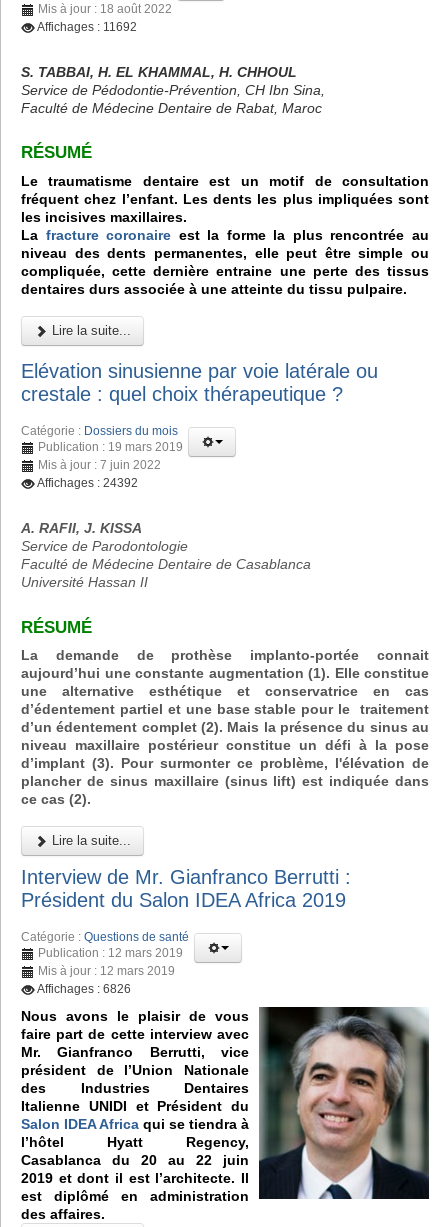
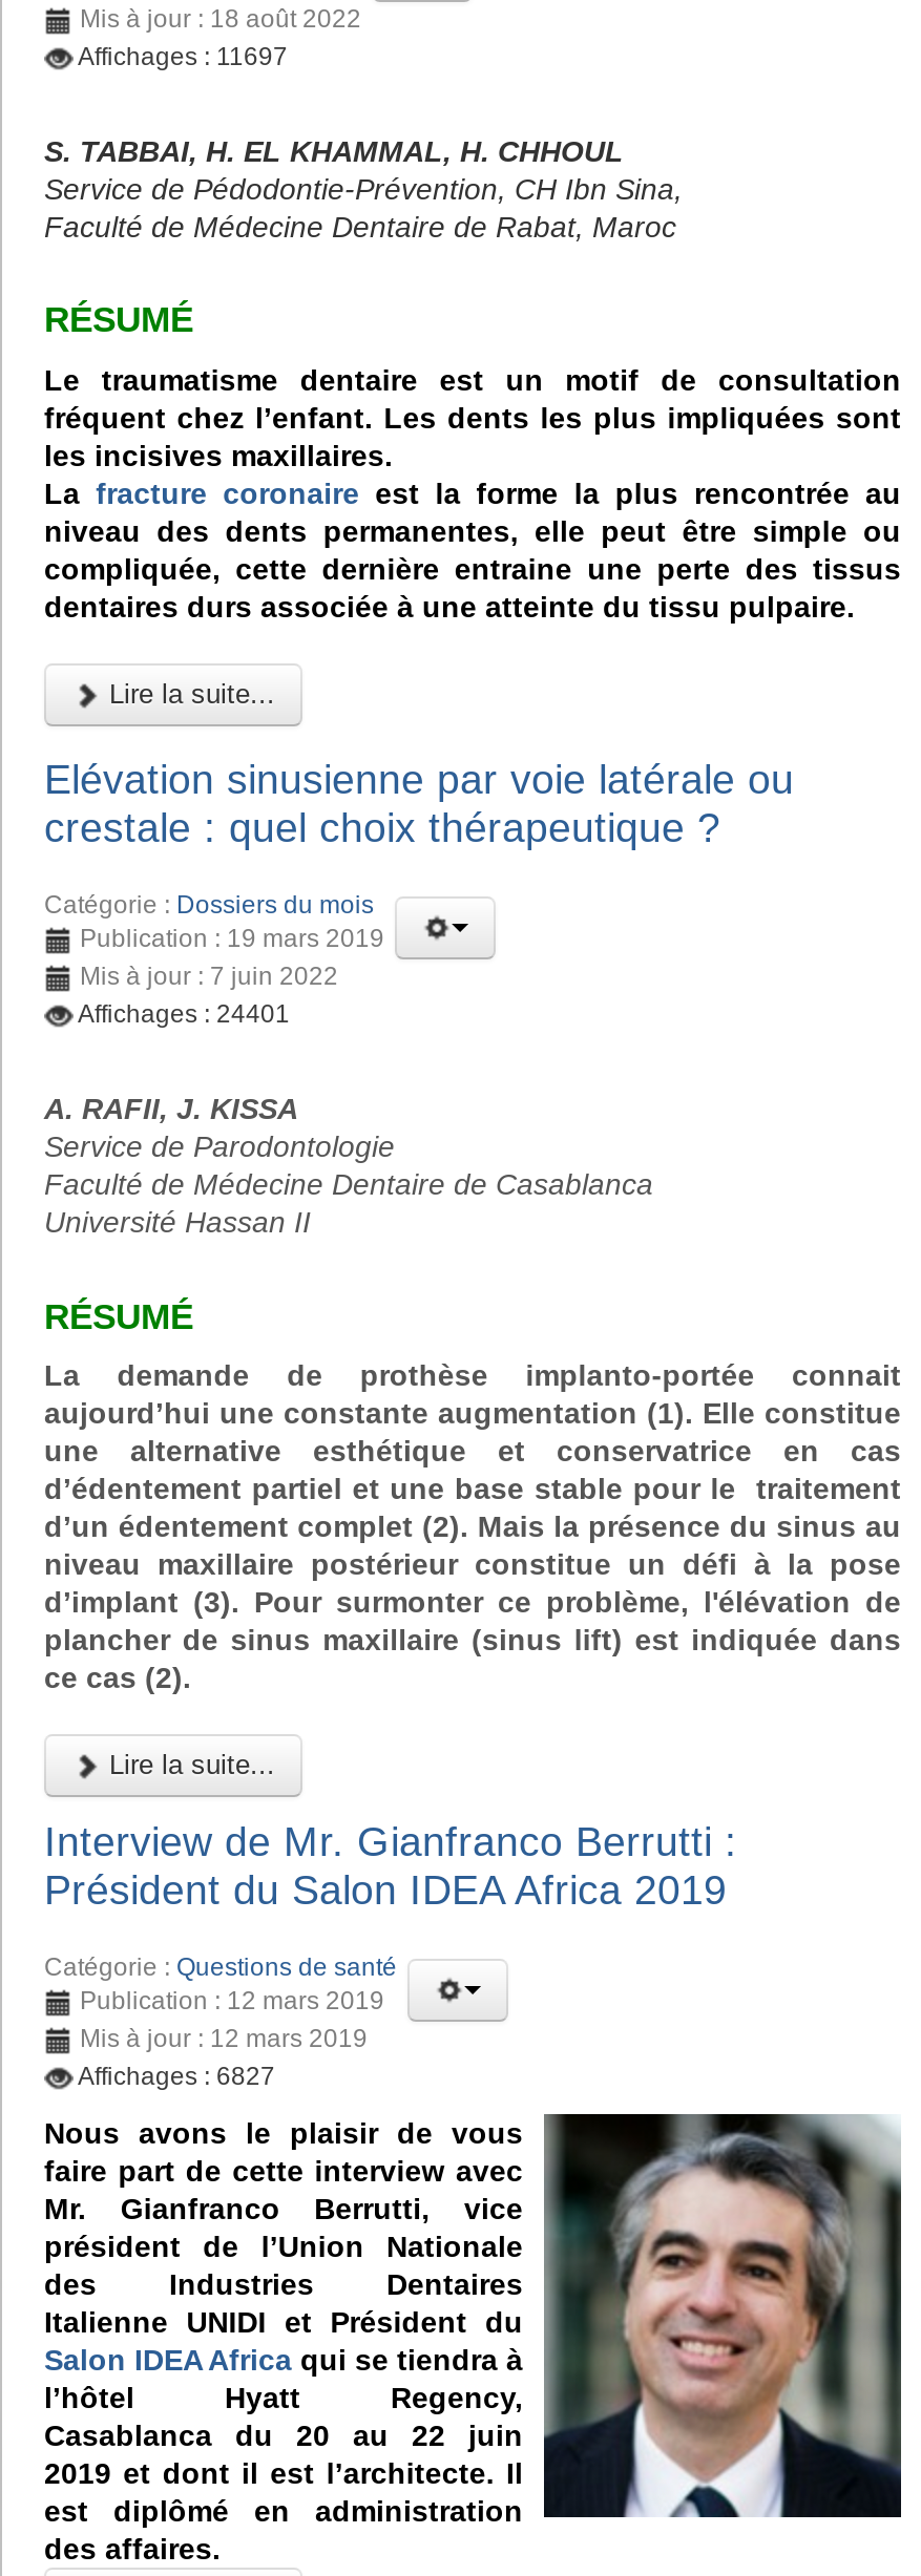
[37,20,137,34] Affichages : 11692 -> [78,42,288,71] Affichages : 11697
[37,476,138,490] Affichages : 24392 -> [78,1000,290,1029] Affichages : 24401
[37,981,131,995] Affichages : 6826 -> [78,2061,275,2090] Affichages : 6827

